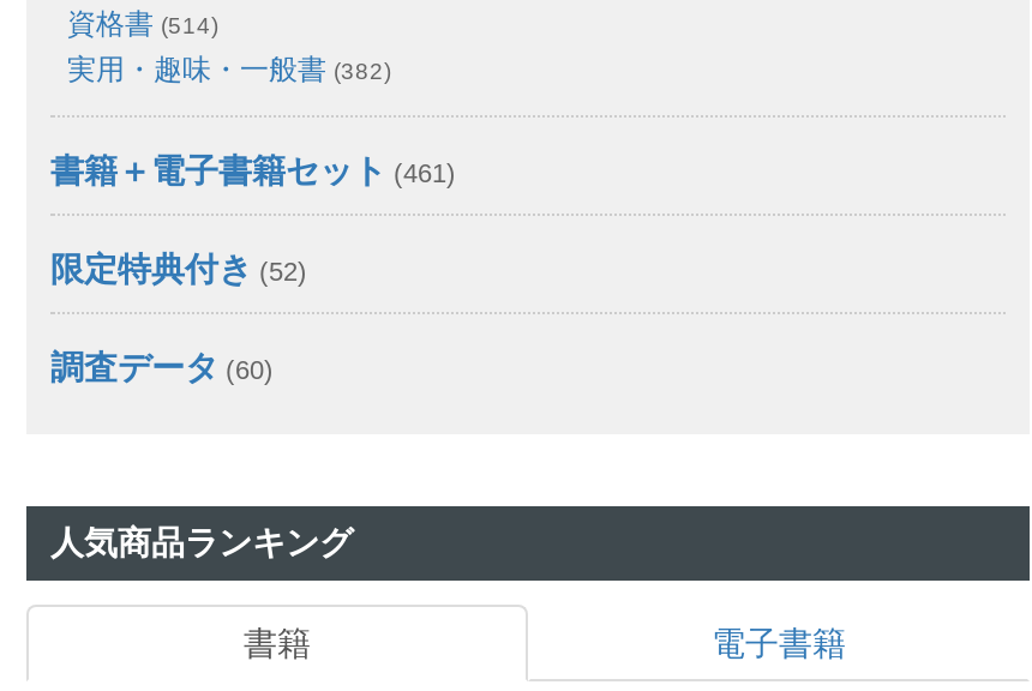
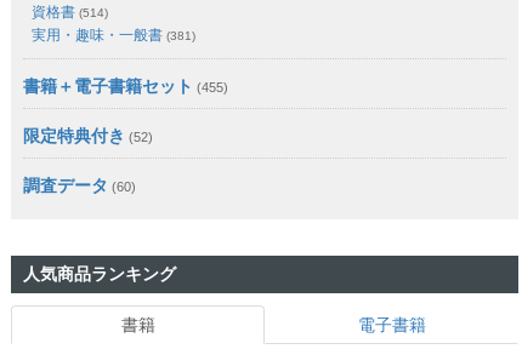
[67,53,391,87] 実用・趣味・一般書(382) -> [32,27,195,44] 実用・趣味・一般書(381)
[50,152,456,190] 書籍＋電子書籍セット(461) -> [23,77,228,96] 書籍＋電子書籍セット(455)

